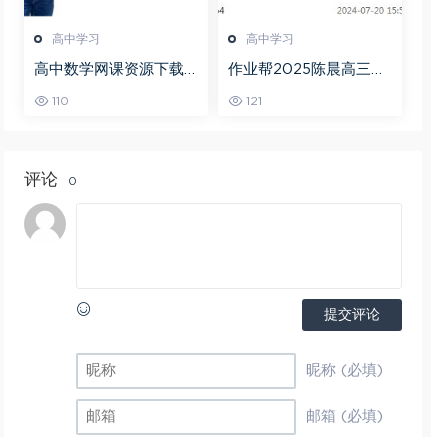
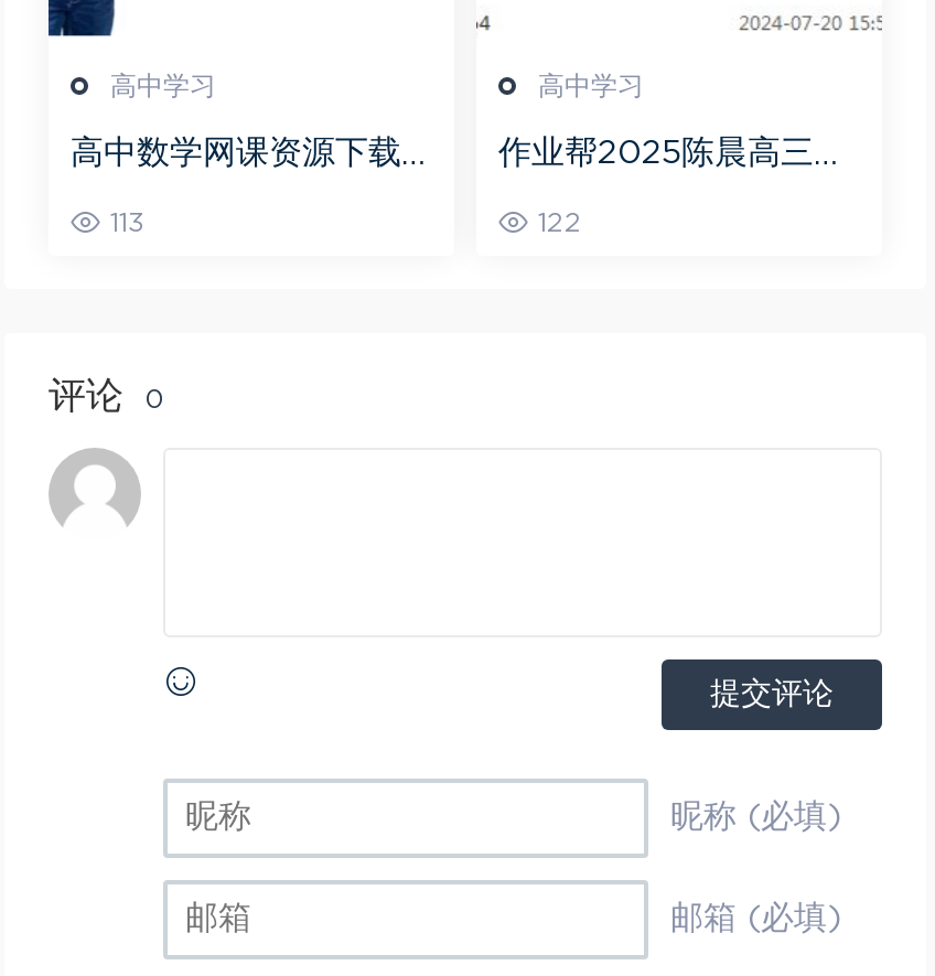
[48,95,69,107] 110 -> [101,211,146,237] 113
[242,95,262,107] 121 -> [529,211,582,237] 122

